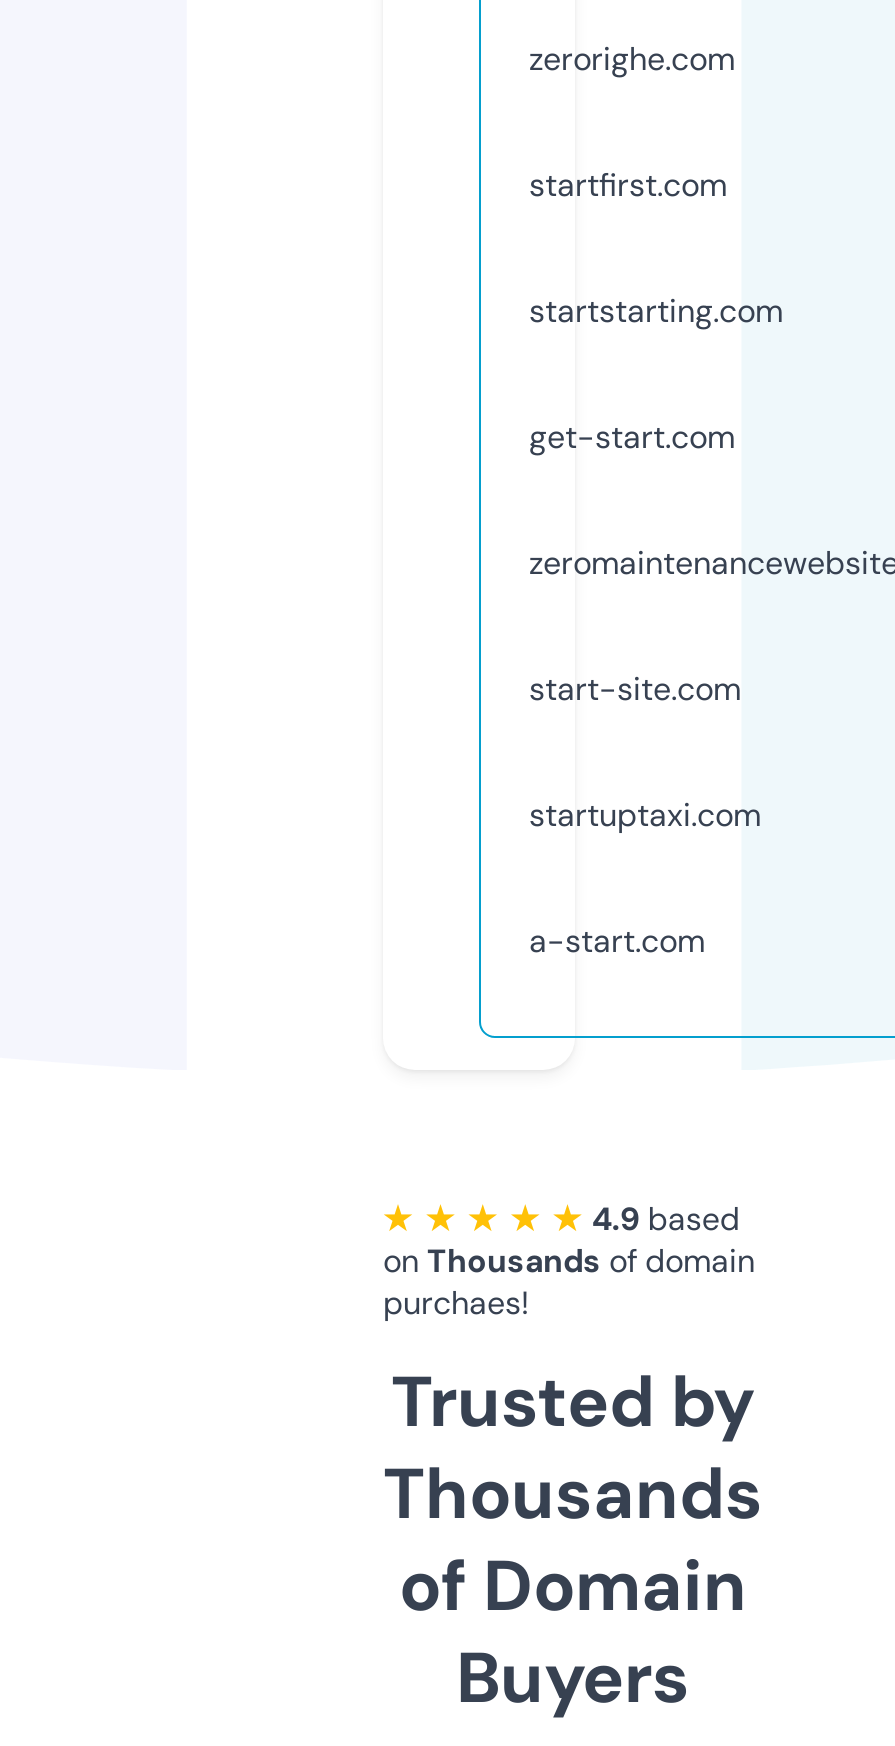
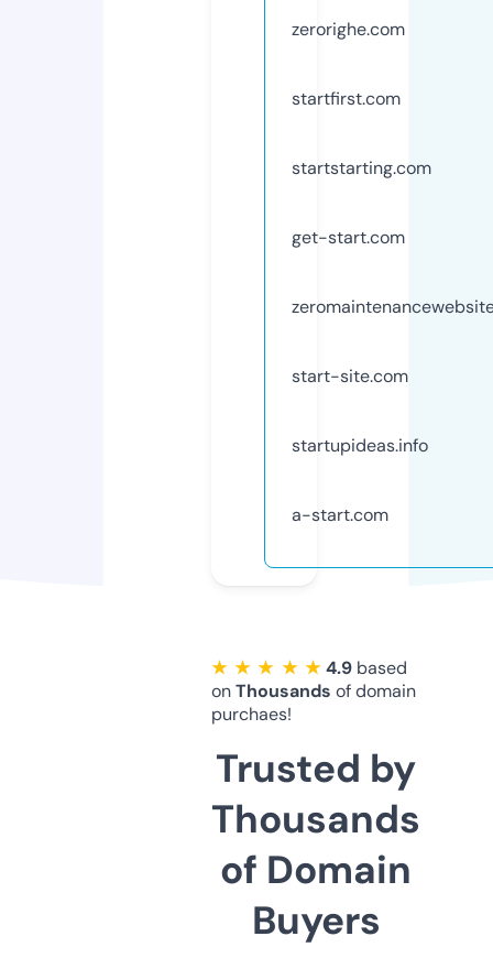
[529,794,761,836] startuptaxi.com -> [292,434,428,457] startupideas.info

